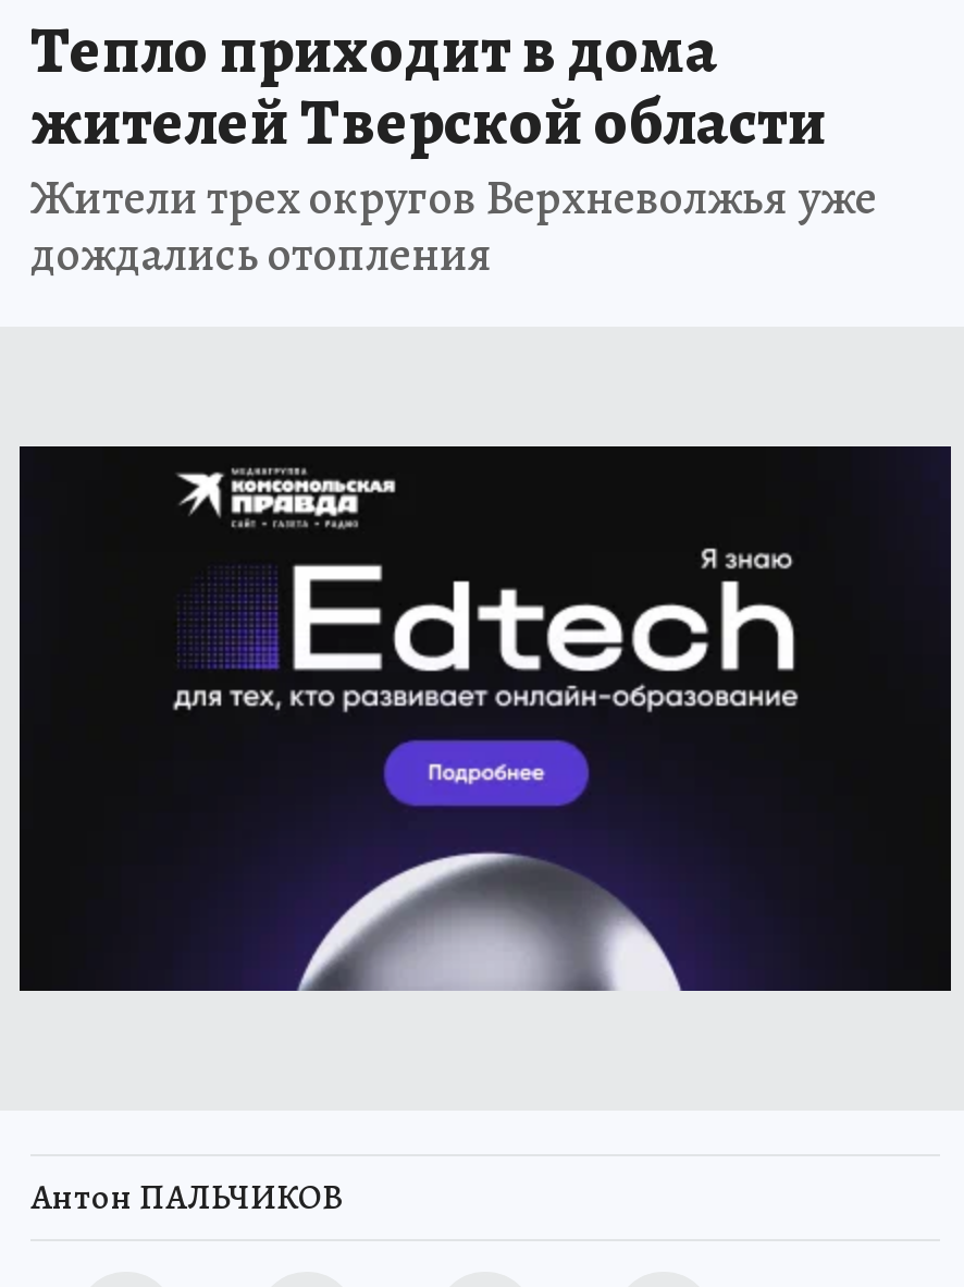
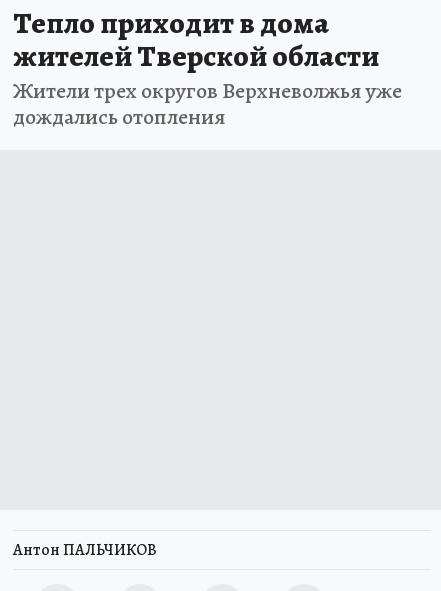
[17,444,953,993] [image] -> none

